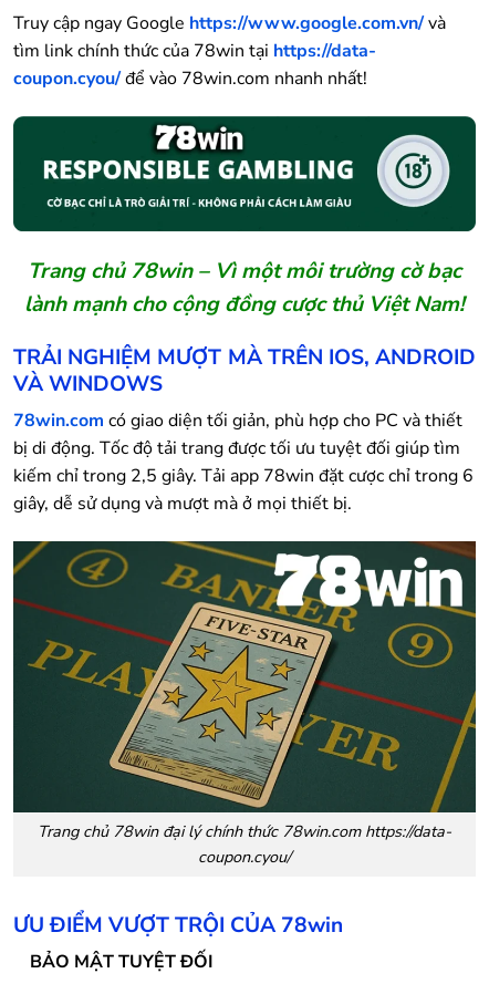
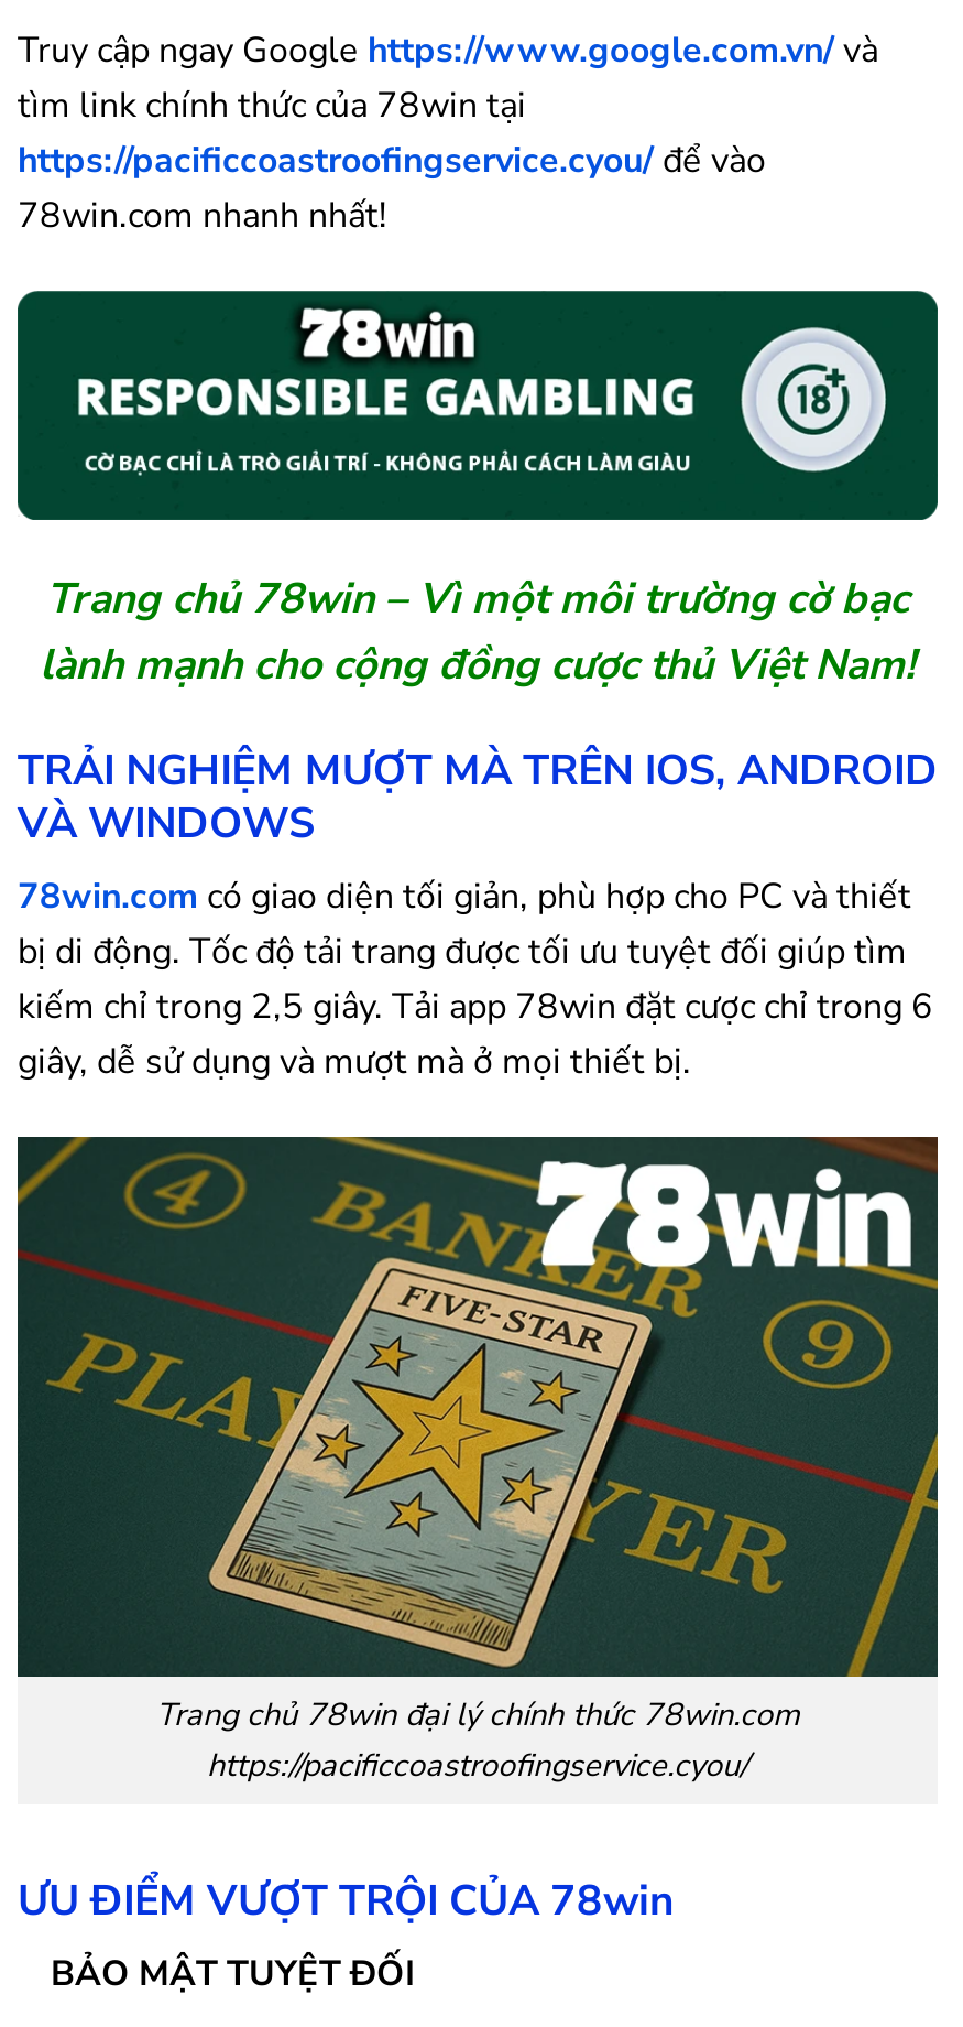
[13,39,376,91] tìm link chính thức của 78win tại https://data- | coupon.cyou/ để vào 78win.com nhanh nhất! -> [18,82,766,240] tìm link chính thức của 78win tại | https://pacificcoastroofingservice.cyou/ để vào | 78win.com nhanh nhất!
[38,820,451,868] Trang chủ 78win đại lý chính thức 78win.com https://data- | coupon.cyou/ -> [156,1692,799,1787] Trang chủ 78win đại lý chính thức 78win.com | https://pacificcoastroofingservice.cyou/

